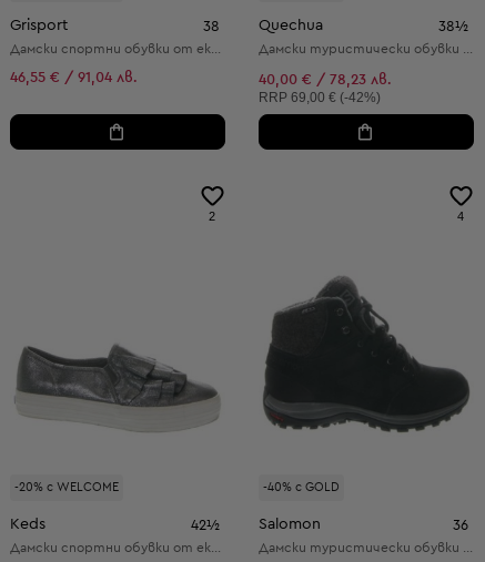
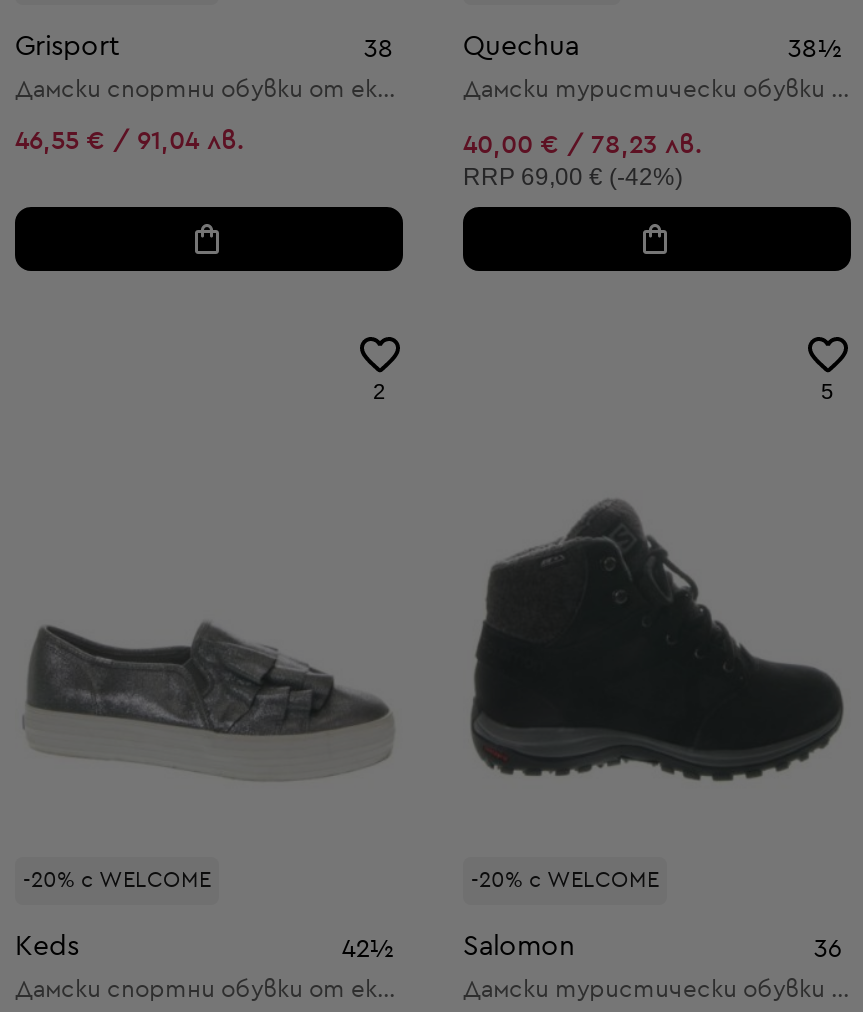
[457,210,464,223] 4 -> [821,378,833,402] 5
[263,482,340,494] -40% с GOLD -> [471,869,659,891] -20% с WELCOME

